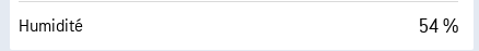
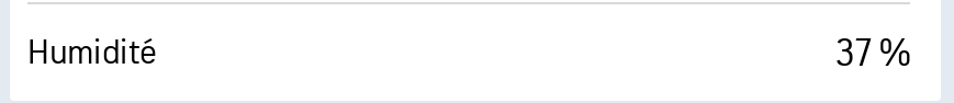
[419,15,458,38] 54 % -> [835,31,910,77] 37 %

